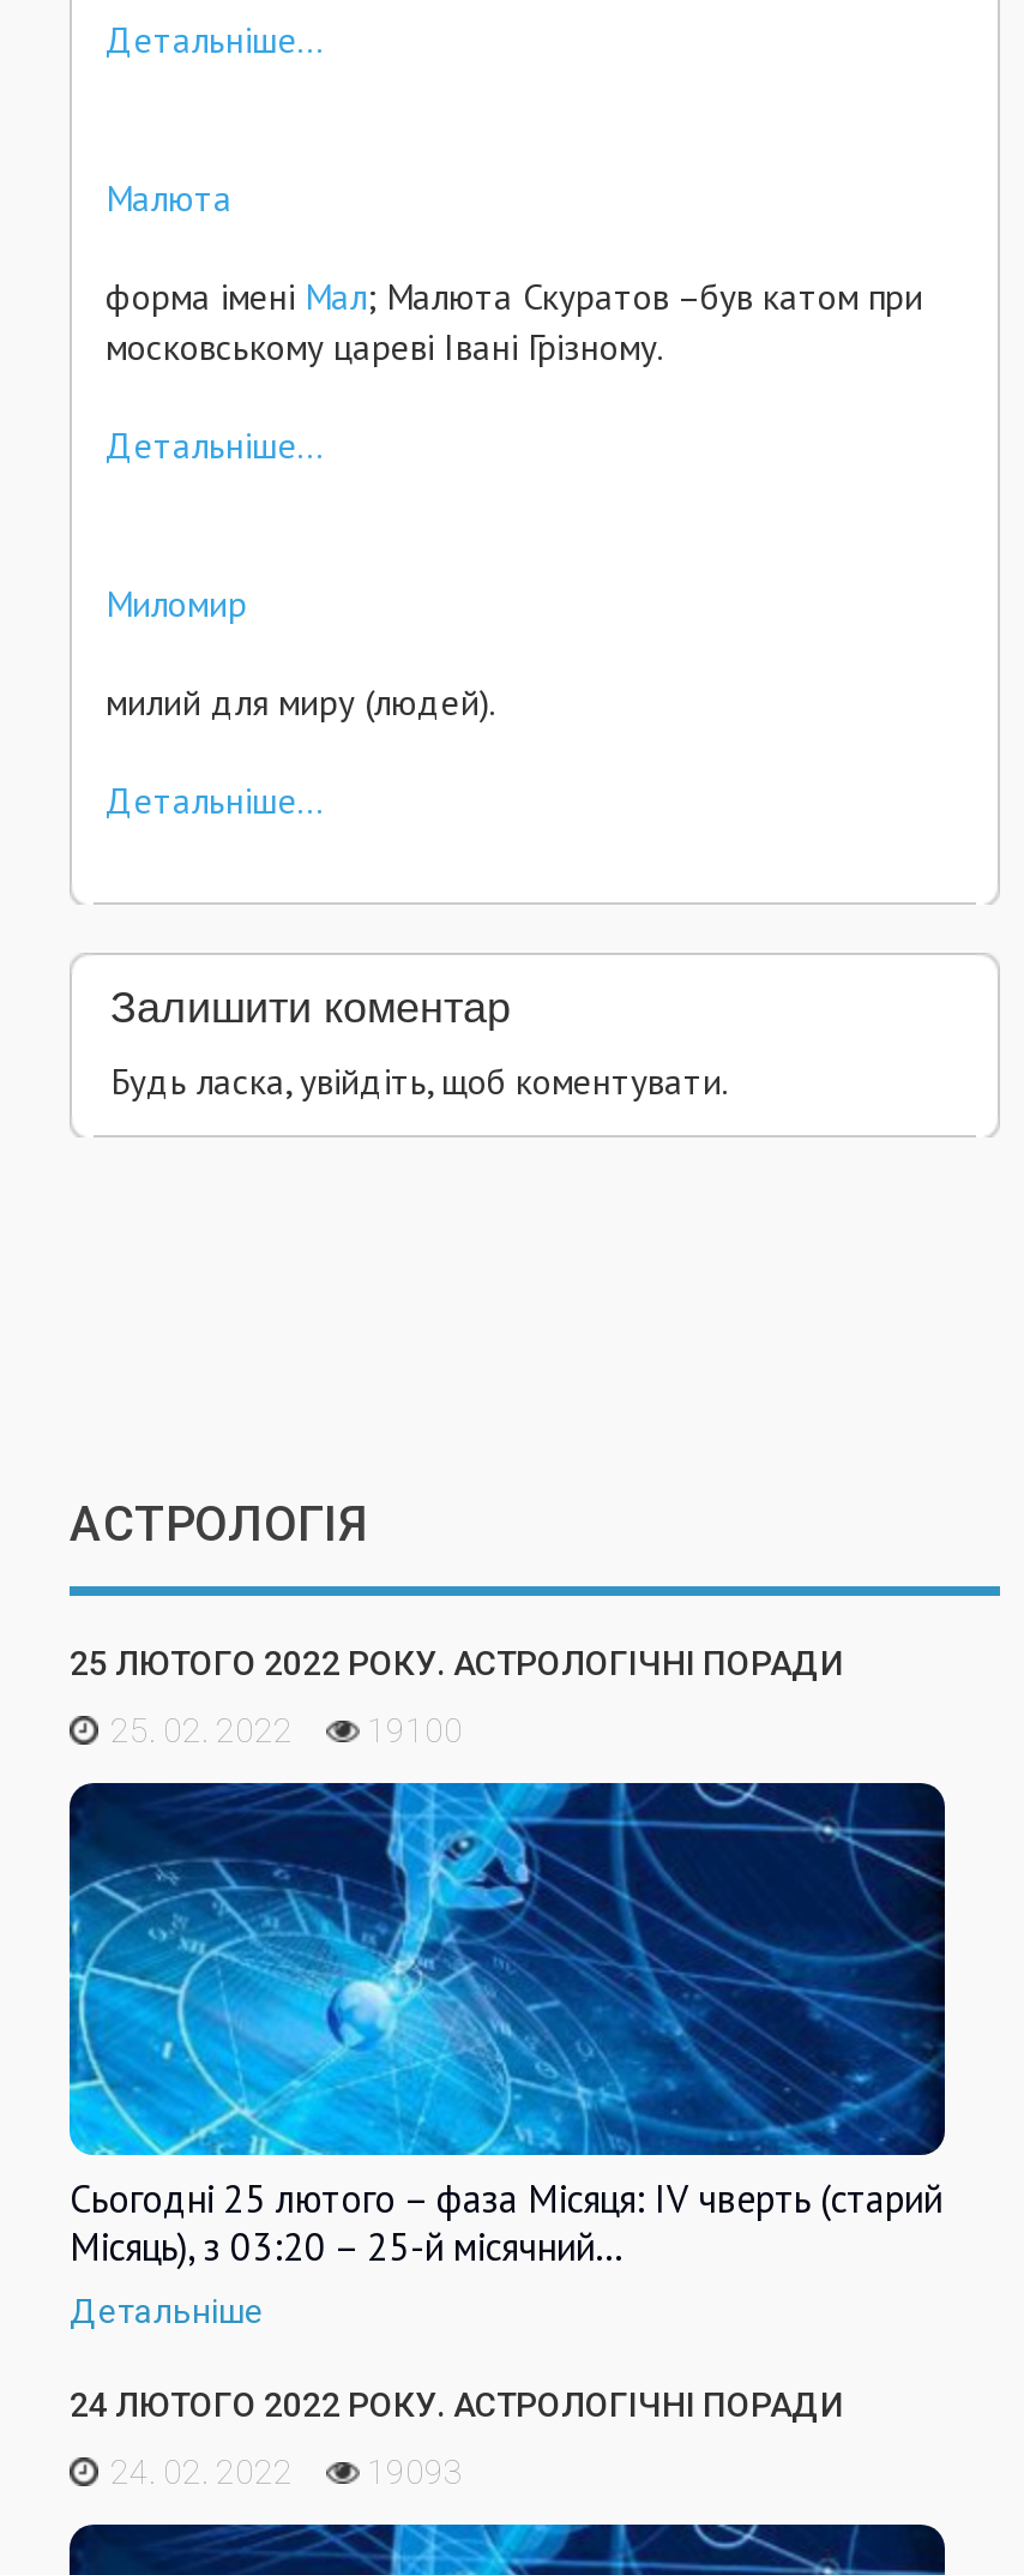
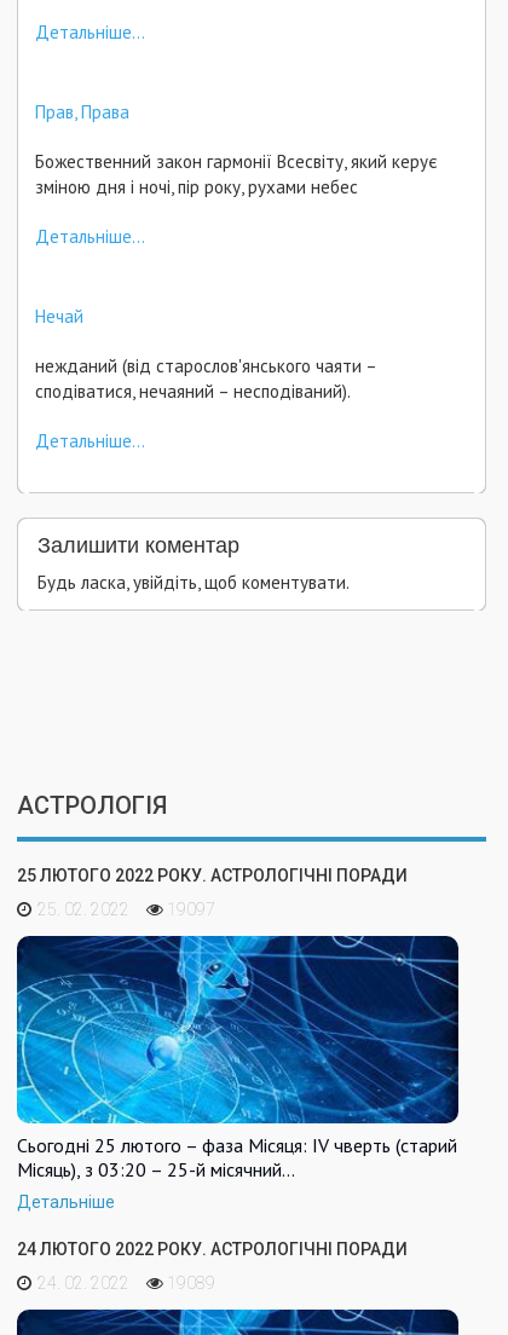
[106,175,233,221] Малюта -> [35,100,129,123] Прав, Права
[106,274,923,370] форма імені Мал; Малюта Скуратов –був катом при | московському цареві Івані Грізному. -> [35,150,438,198] Божественний закон гармонії Всесвіту, який керує | зміною дня і ночі, пір року, рухами небес
[106,581,247,626] Миломир -> [35,305,83,328] Нечай
[106,679,496,725] милий для миру (людей). -> [35,354,377,403] нежданий (від старослов'янського чаяти – | сподіватися, нечаяний – несподіваний).
[110,1711,463,1749] 25. 02. 2022 19100 -> [37,900,215,919] 25. 02. 2022 19097
[110,2453,463,2491] 24. 02. 2022 19093 -> [37,1273,215,1293] 24. 02. 2022 19089

